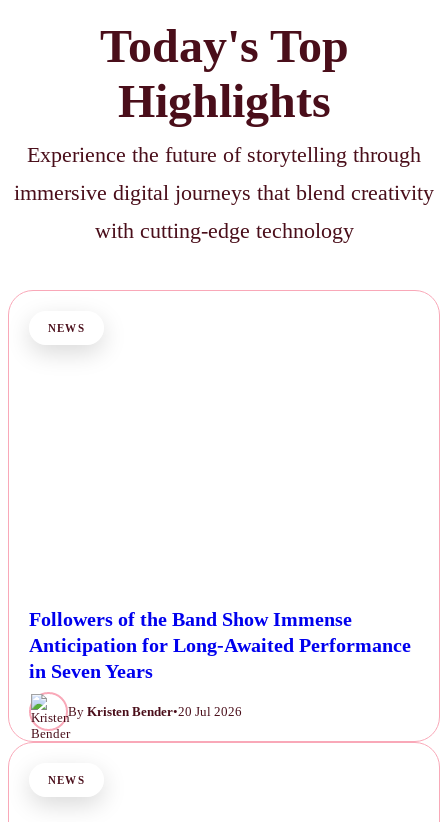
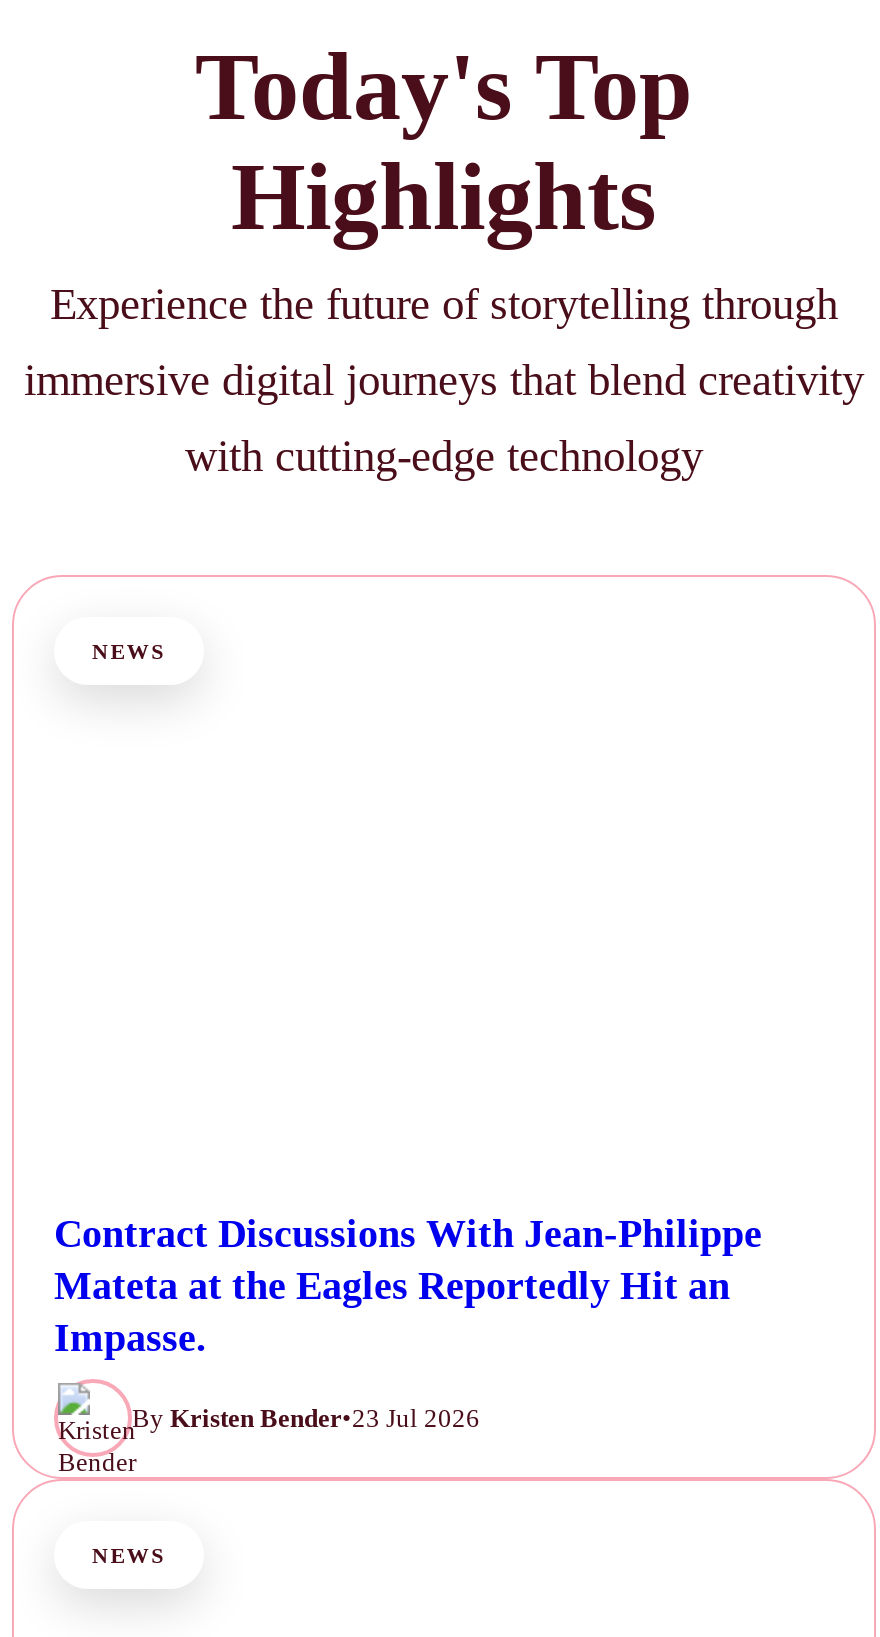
[29,608,411,682] Followers of the Band Show Immense | Anticipation for Long-Awaited Performance | in Seven Years -> [54,1211,762,1359] Contract Discussions With Jean-Philippe | Mateta at the Eagles Reportedly Hit an | Impasse.
[68,704,242,719] By Kristen Bender•20 Jul 2026 -> [132,1402,480,1432] By Kristen Bender•23 Jul 2026

